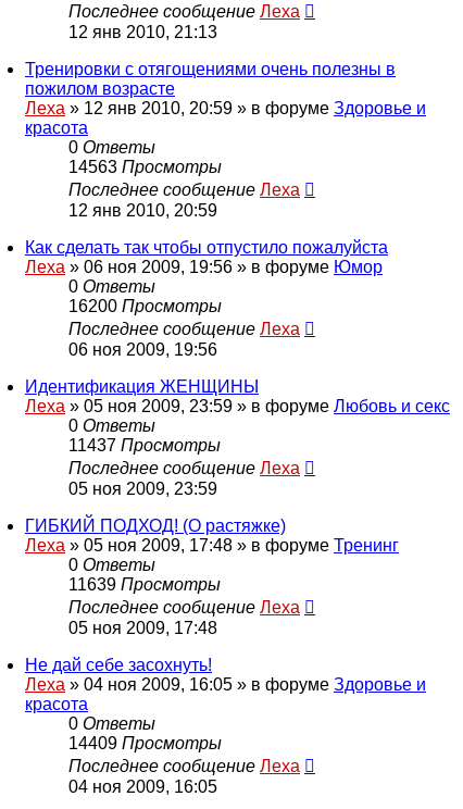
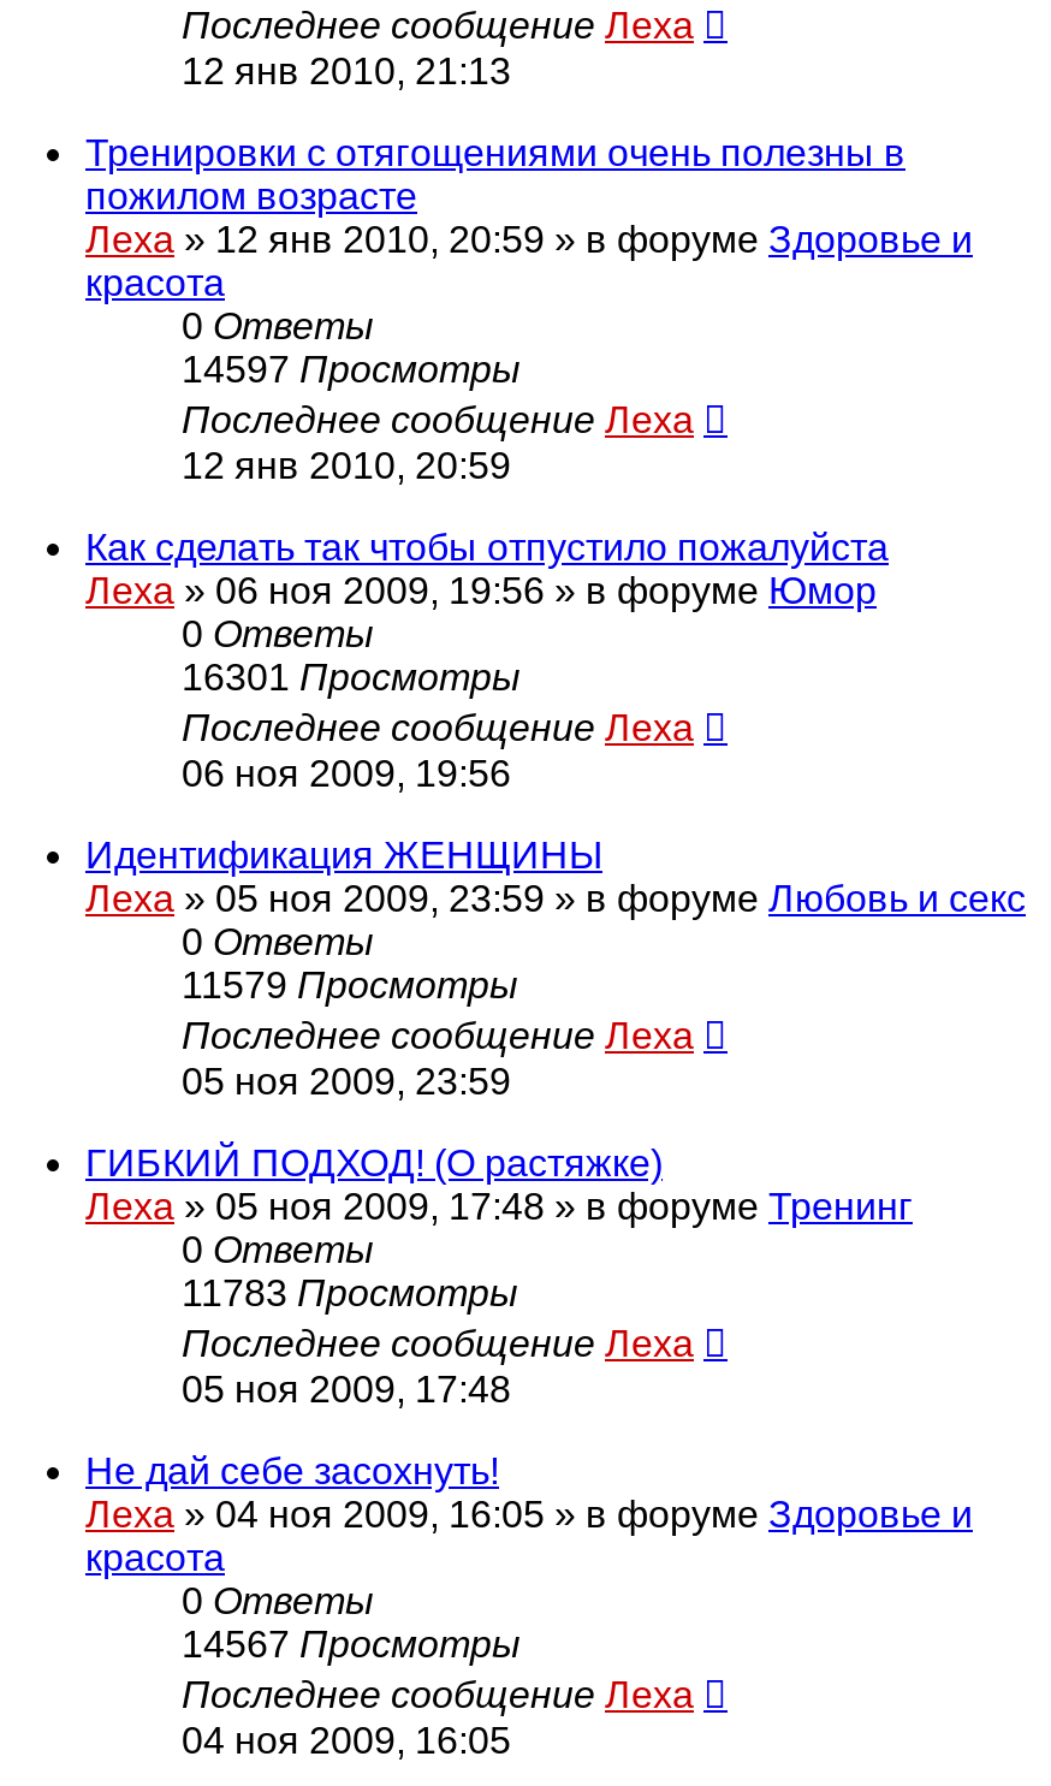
[68,158,222,176] 14563 Просмотры -> [182,349,521,389] 14597 Просмотры
[68,297,222,315] 16200 Просмотры -> [182,656,521,697] 16301 Просмотры
[68,436,221,454] 11437 Просмотры -> [182,964,518,1005] 11579 Просмотры
[68,575,221,594] 11639 Просмотры -> [182,1272,518,1313] 11783 Просмотры
[68,734,222,752] 14409 Просмотры -> [182,1623,521,1664] 14567 Просмотры

